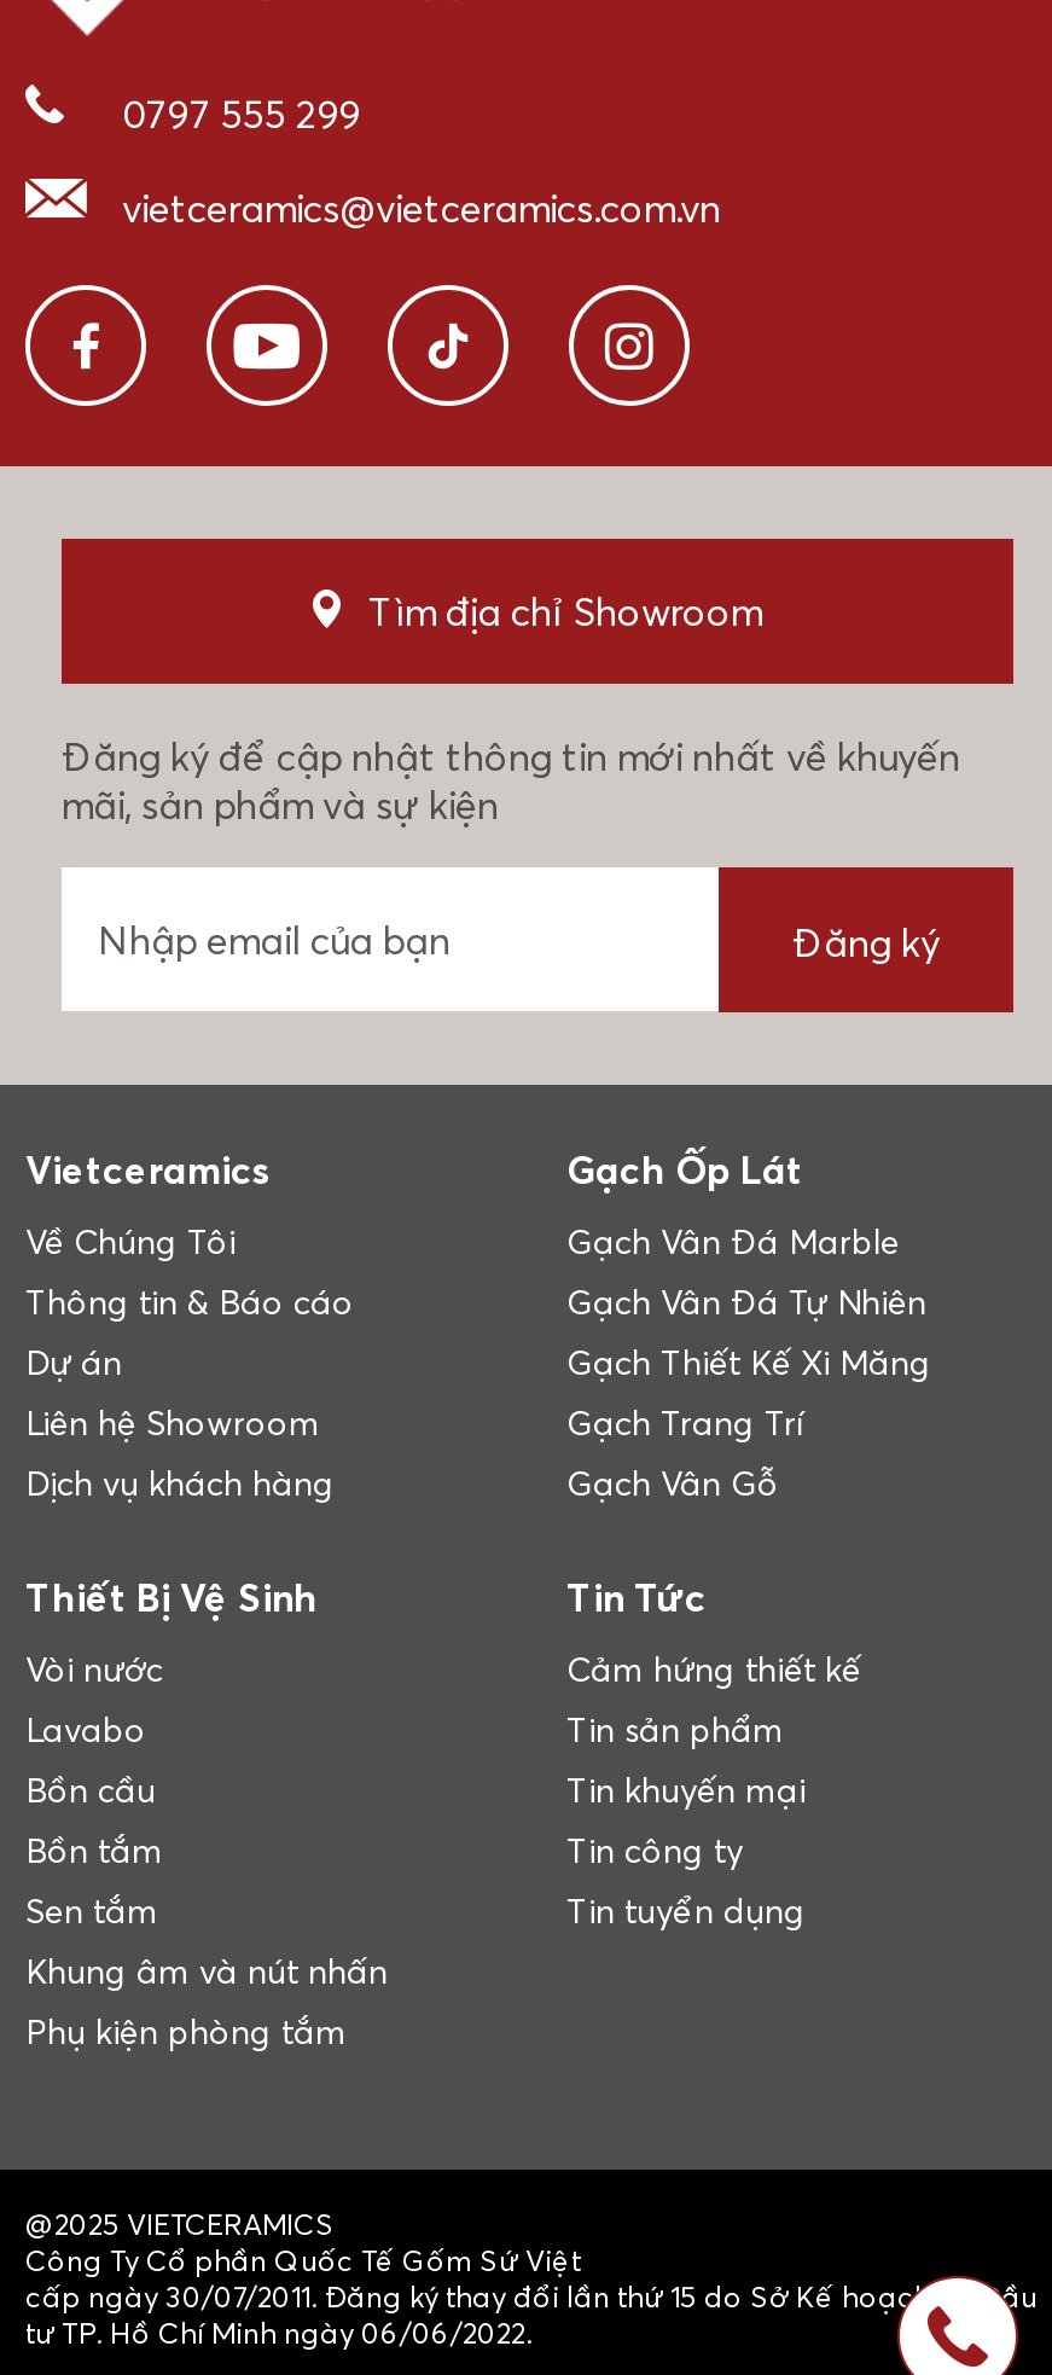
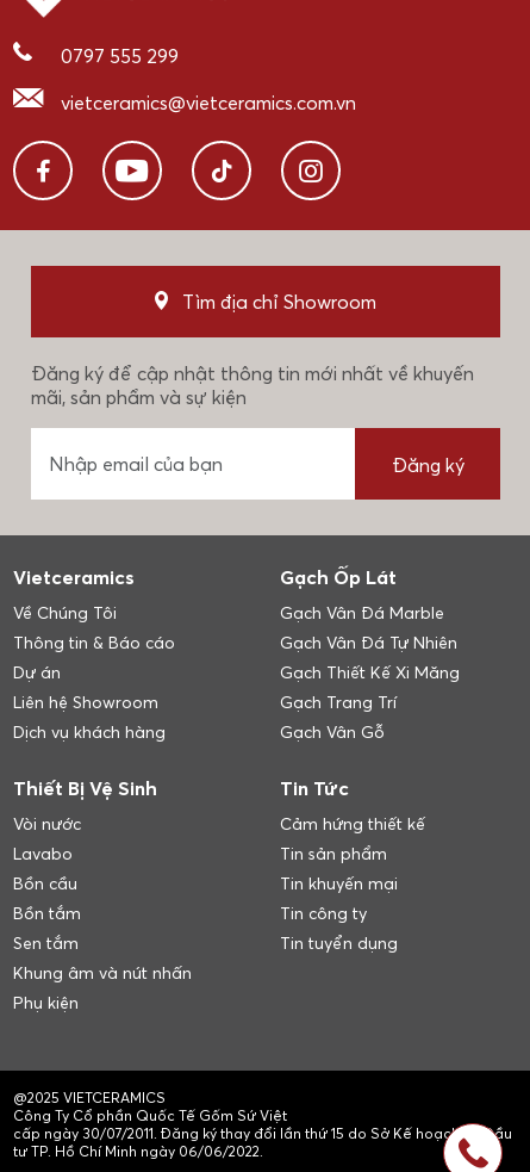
[25,2009,347,2053] Phụ kiện phòng tắm -> [13,992,79,1013] Phụ kiện

